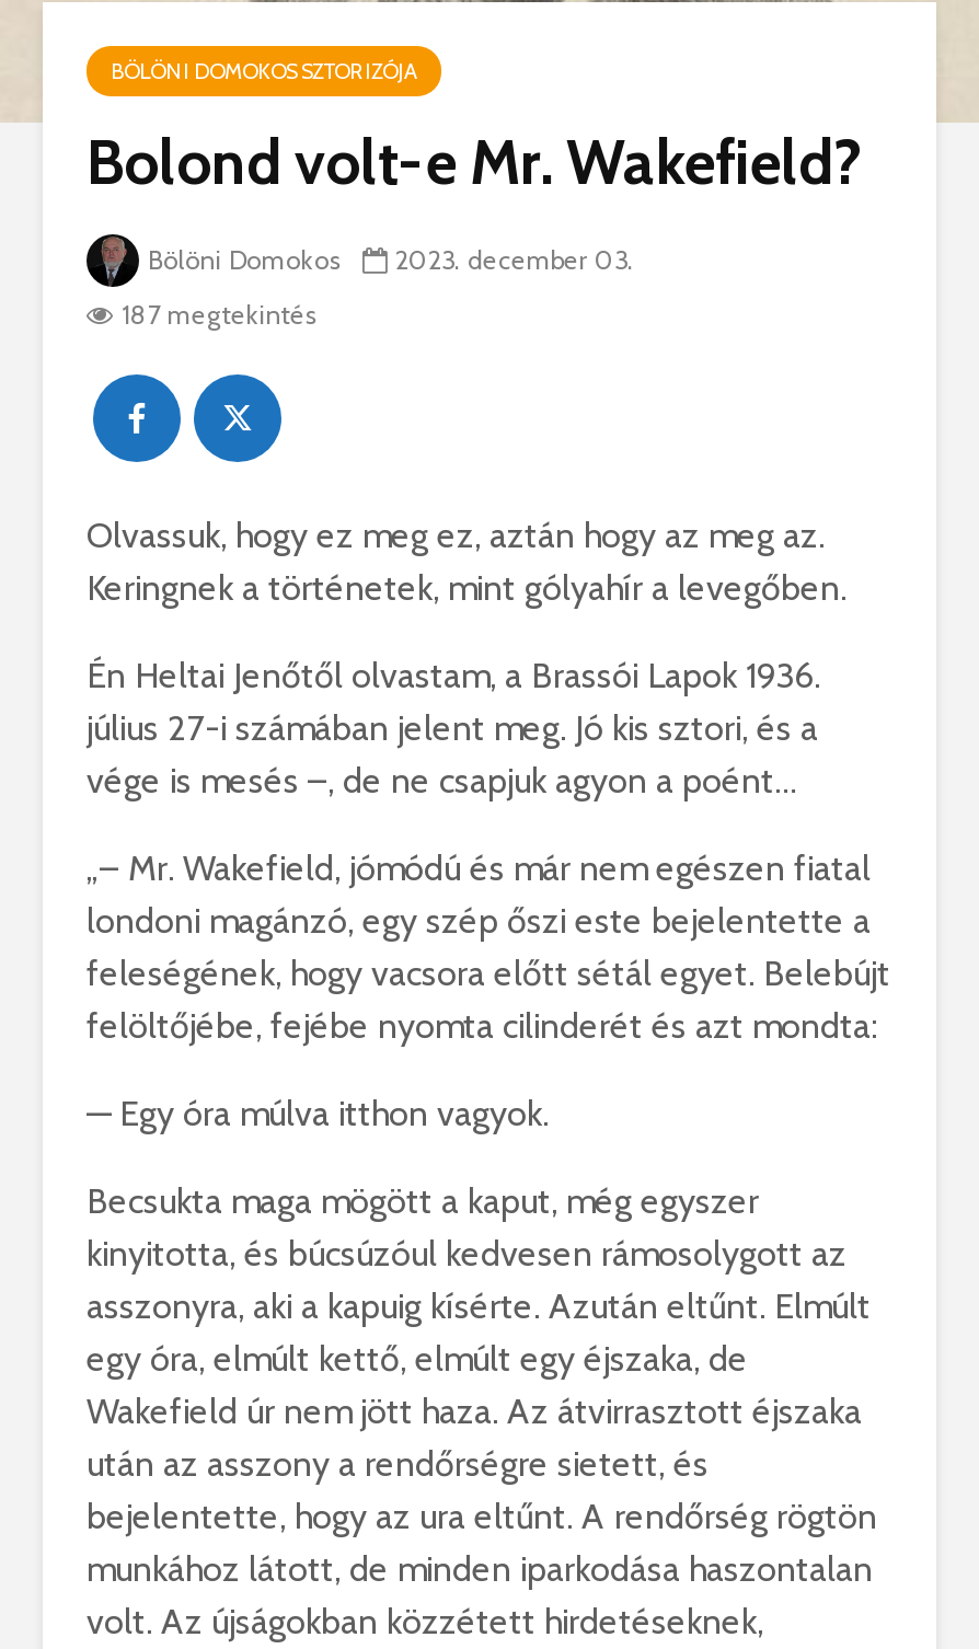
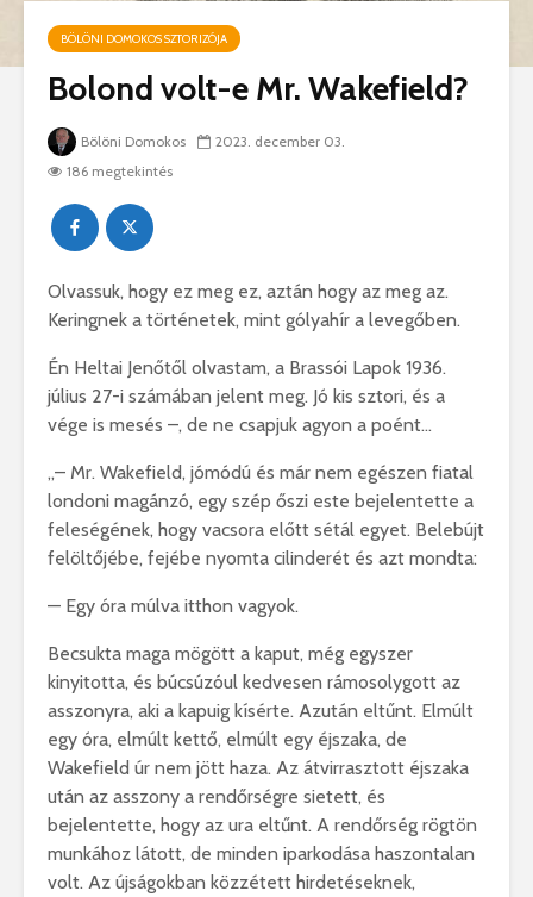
[122,298,316,331] 187 megtekintés -> [67,162,173,180] 186 megtekintés

